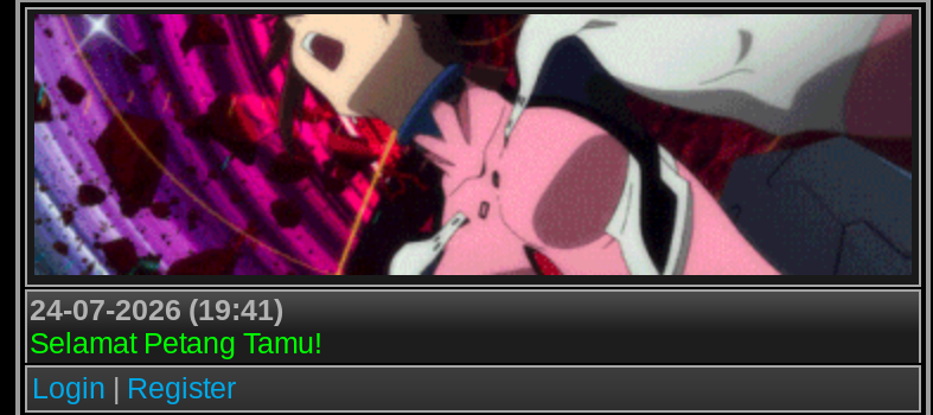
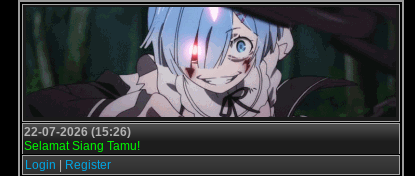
[30,12,912,327] [image] | 24-07-2026 (19:41) -> [24,6,395,139] [image] | 22-07-2026 (15:26)
[30,327,321,360] Selamat Petang Tamu! -> [24,139,140,153] Selamat Siang Tamu!

